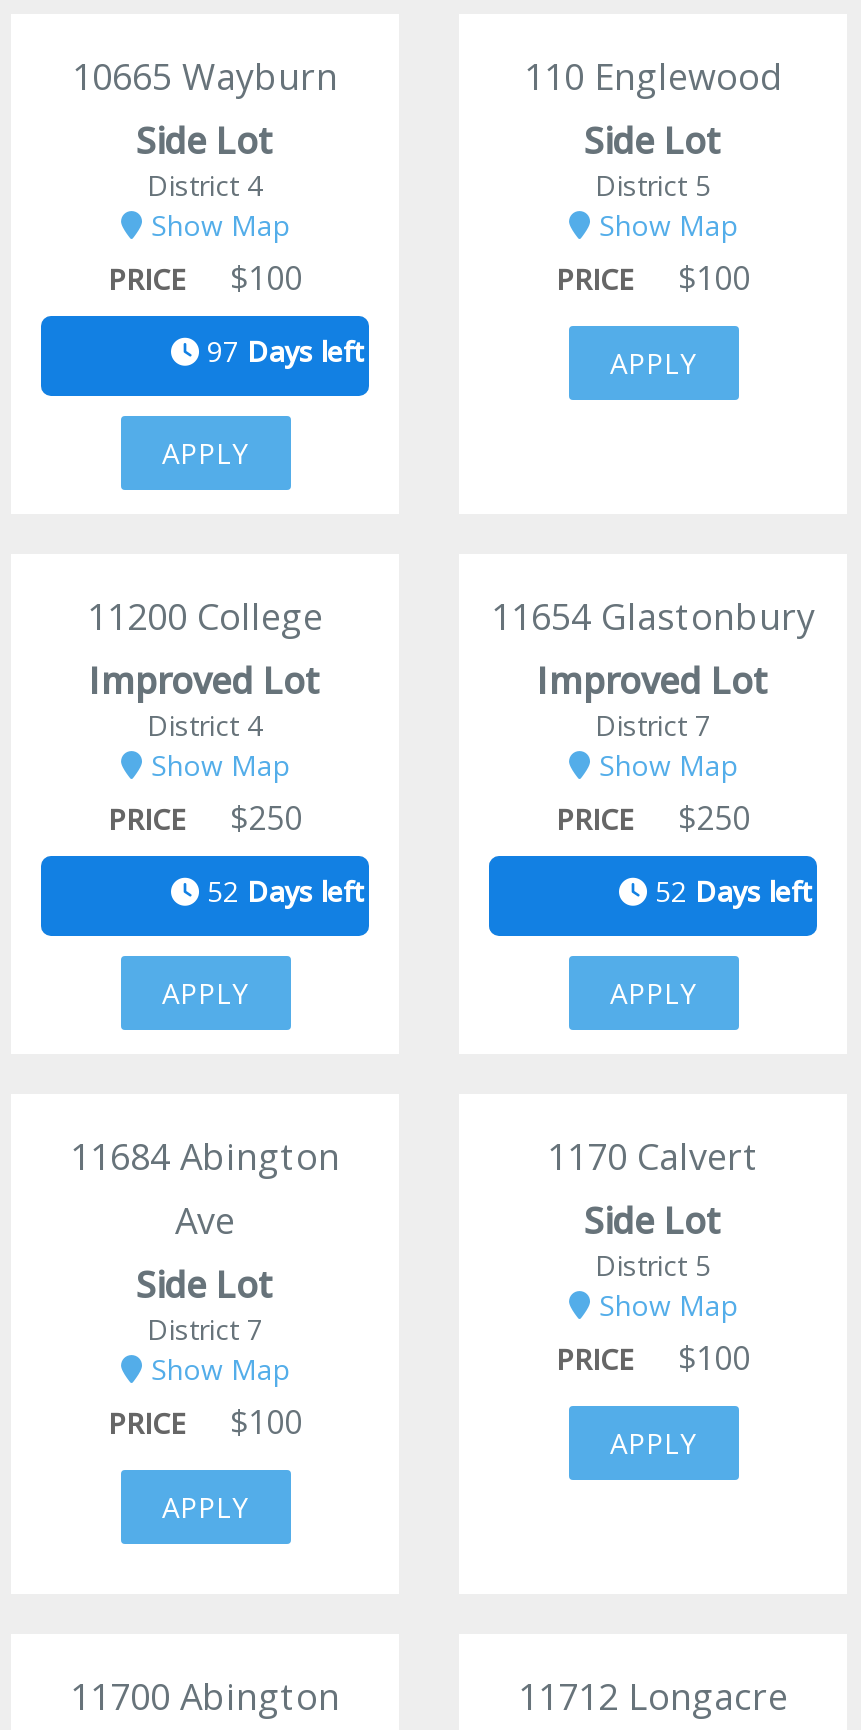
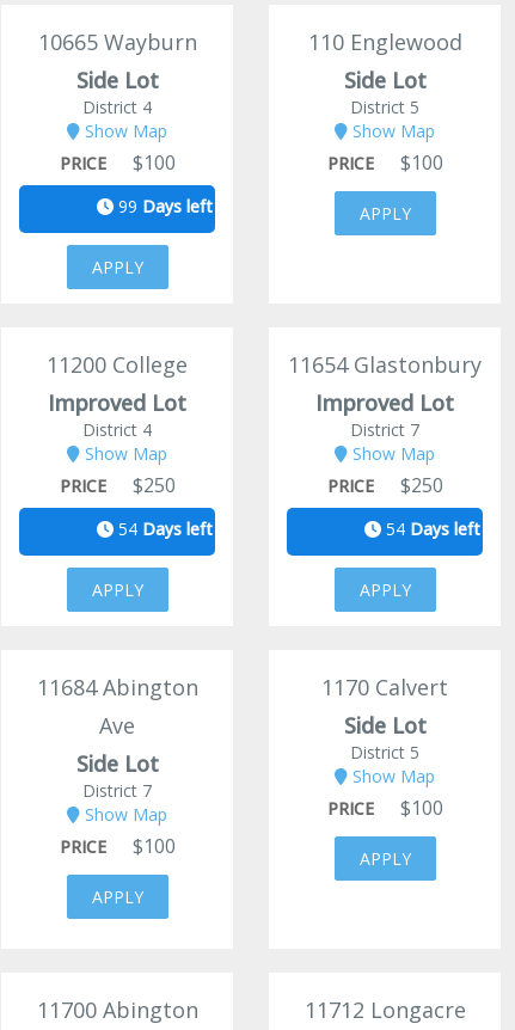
[207,333,365,371] 97 Days left -> [118,195,213,218] 99 Days left
[207,873,365,911] 52 Days left -> [118,518,213,540] 54 Days left
[655,873,813,911] 52 Days left -> [386,518,480,540] 54 Days left

